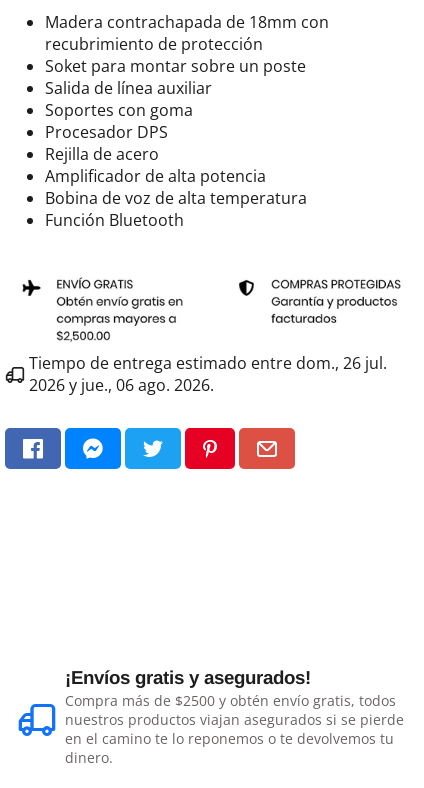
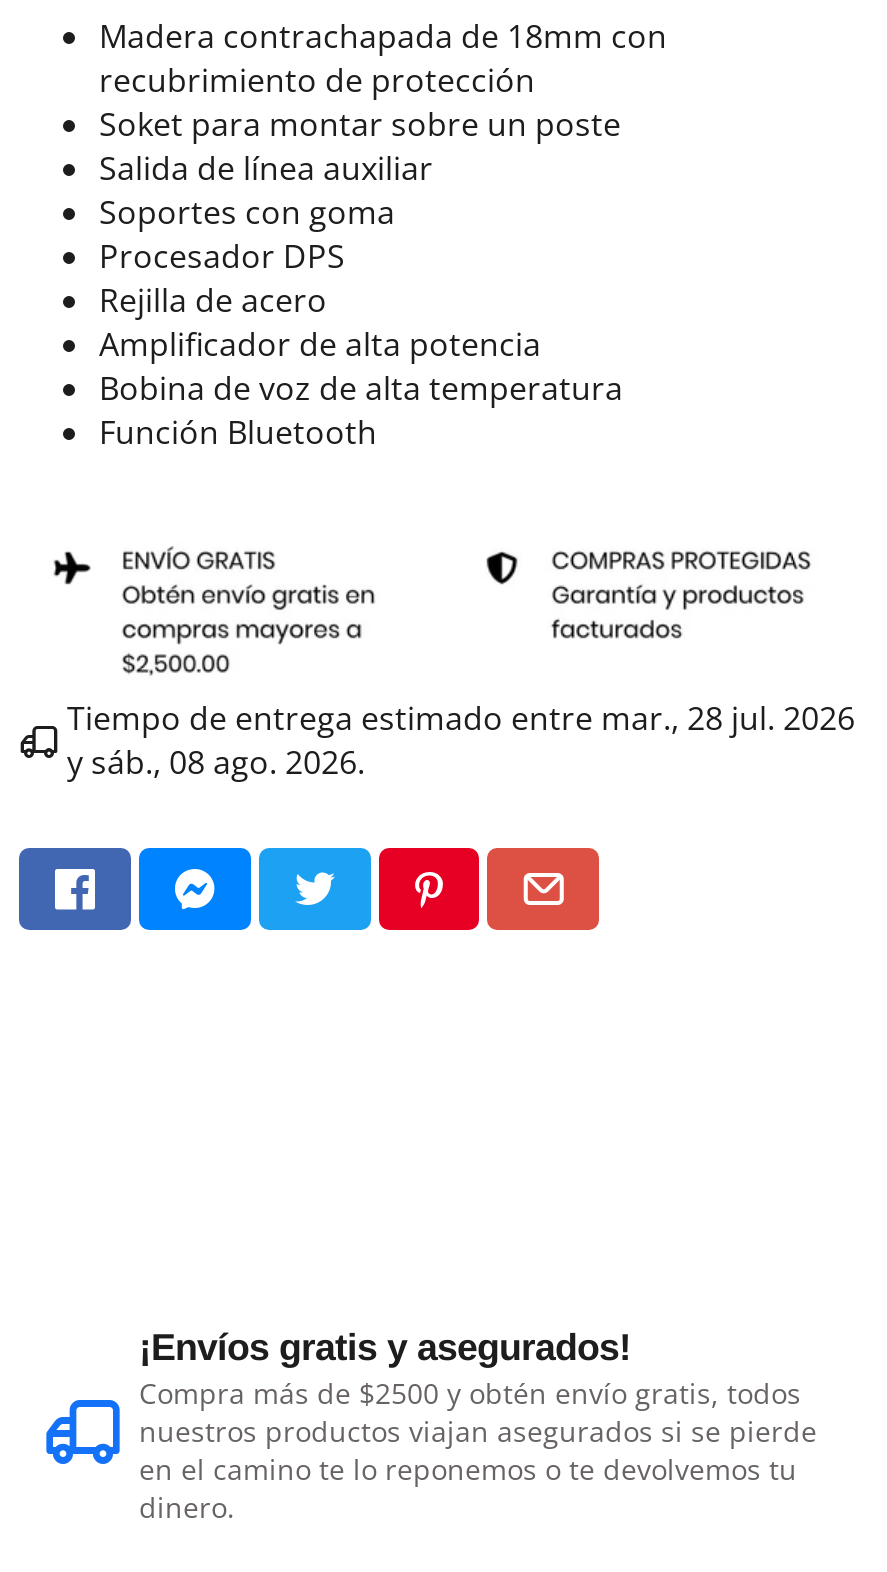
[29,352,387,396] Tiempo de entrega estimado entre dom., 26 jul. | 2026 y jue., 06 ago. 2026. -> [67,697,855,785] Tiempo de entrega estimado entre mar., 28 jul. 2026 | y sáb., 08 ago. 2026.

